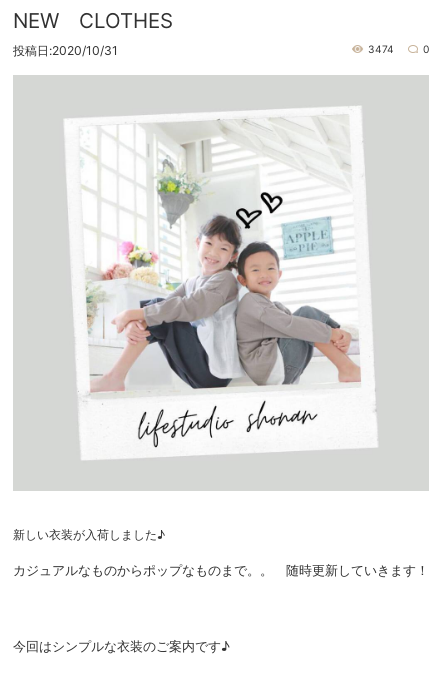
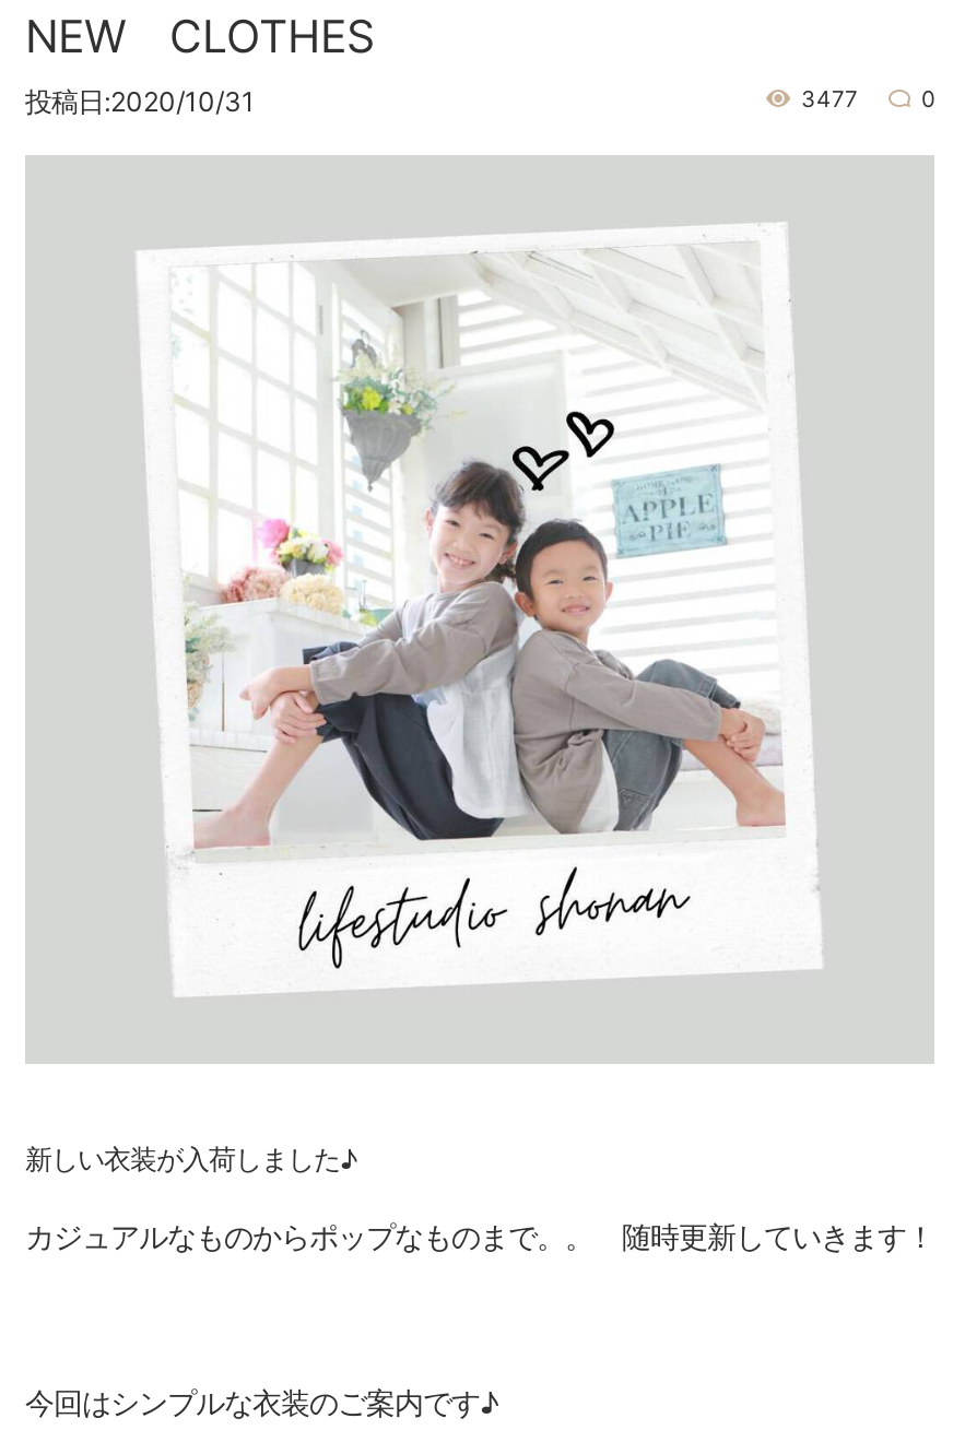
[368,43,394,55] 3474 -> [801,86,858,112] 3477

